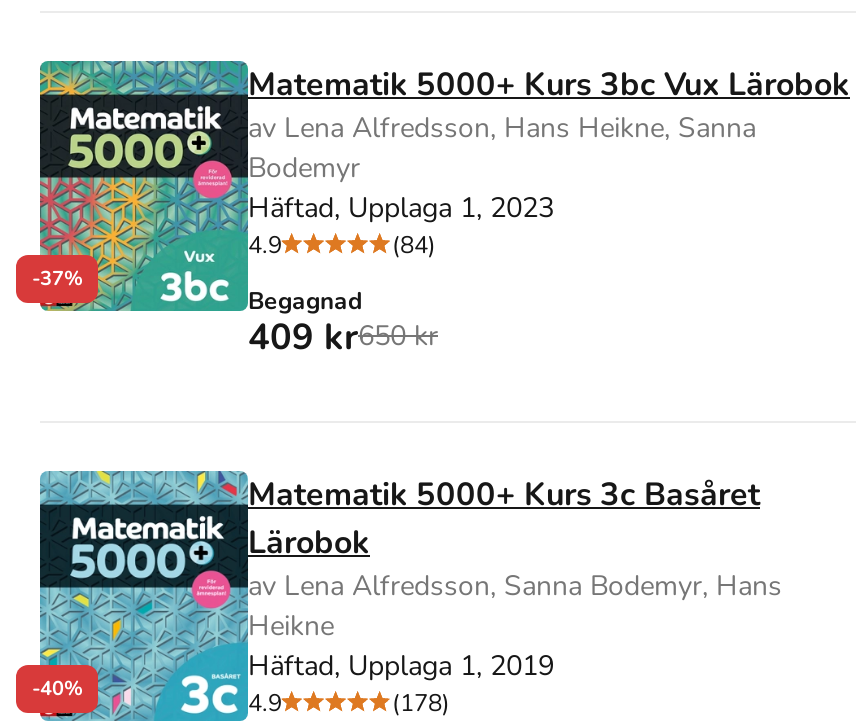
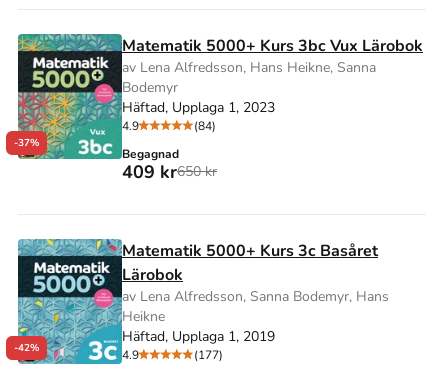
[32,674,82,702] -40% -> [14,341,39,355] -42%
[392,687,450,719] (178) -> [194,347,223,363] (177)

